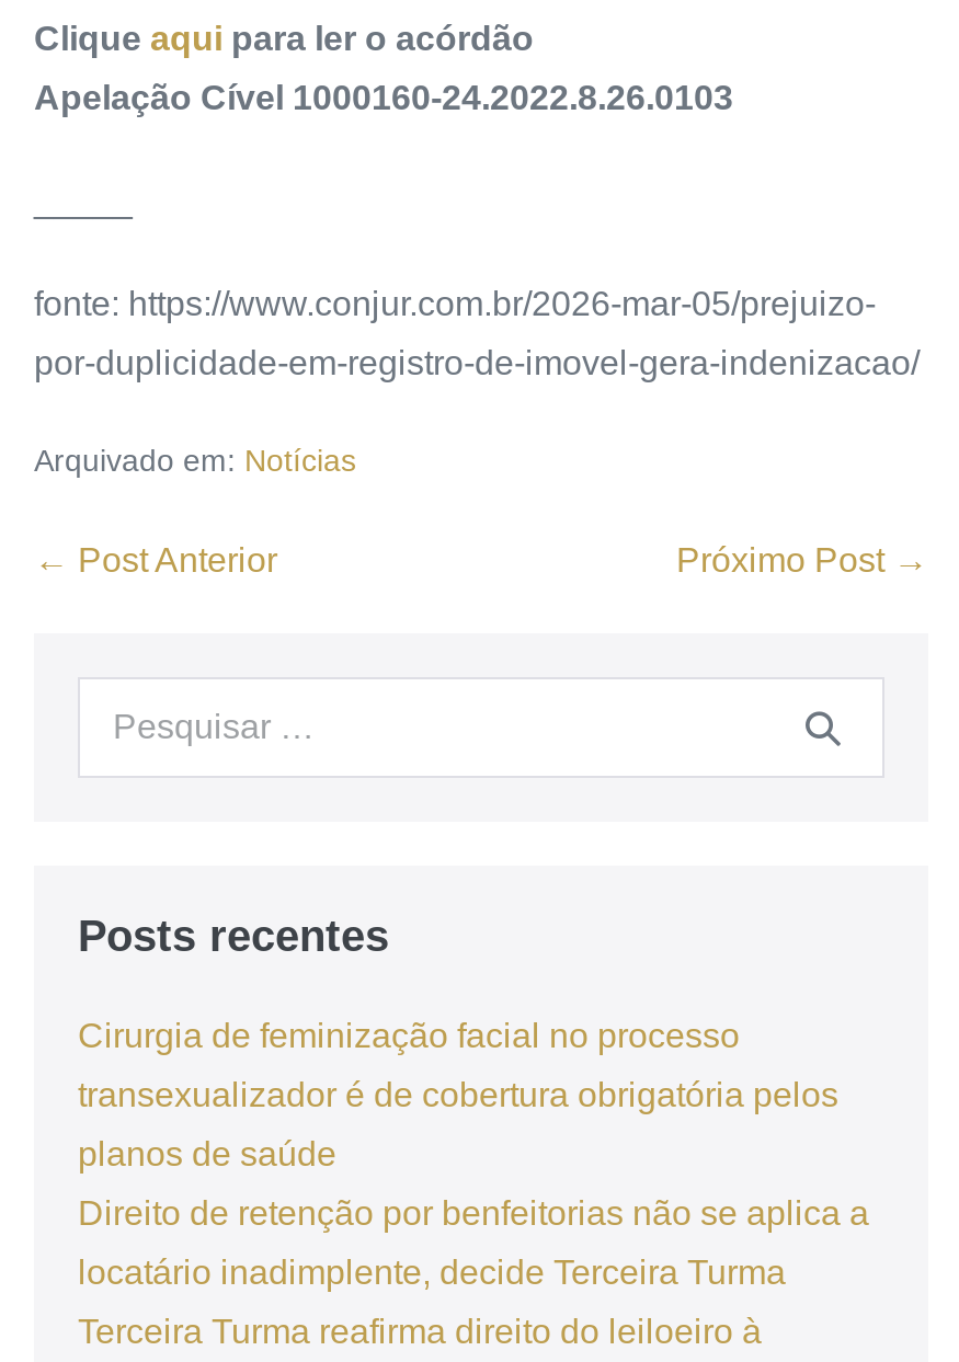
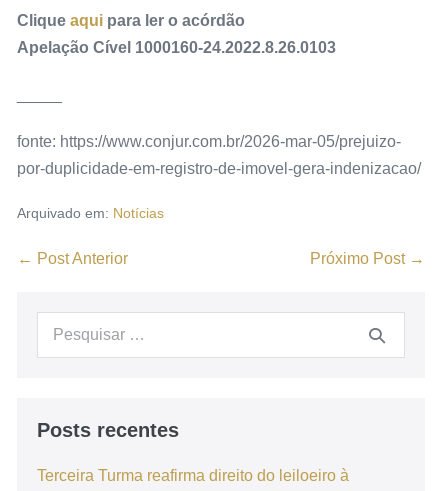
[78,1016,869,1290] Cirurgia de feminização facial no processo | transexualizador é de cobertura obrigatória pelos | planos de saúde | Direito de retenção por benfeitorias não se aplica a | locatário inadimplente, decide Terceira Turma -> none

